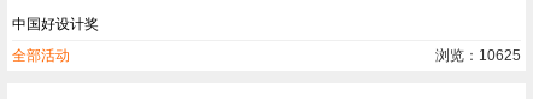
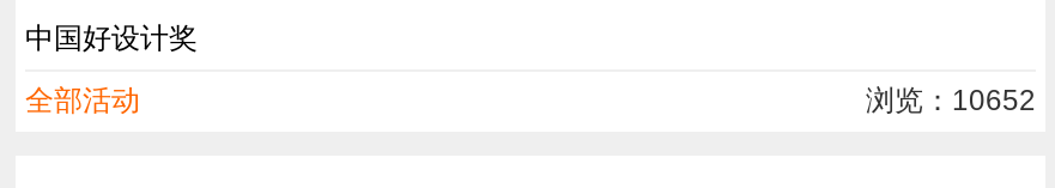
[435,47,521,64] 浏览：10625 -> [866,84,1036,117] 浏览：10652

